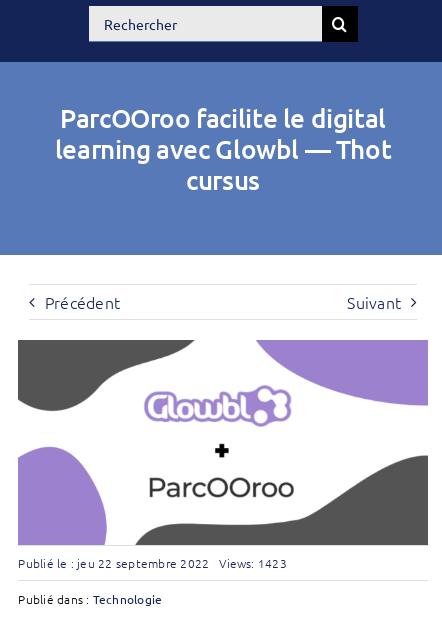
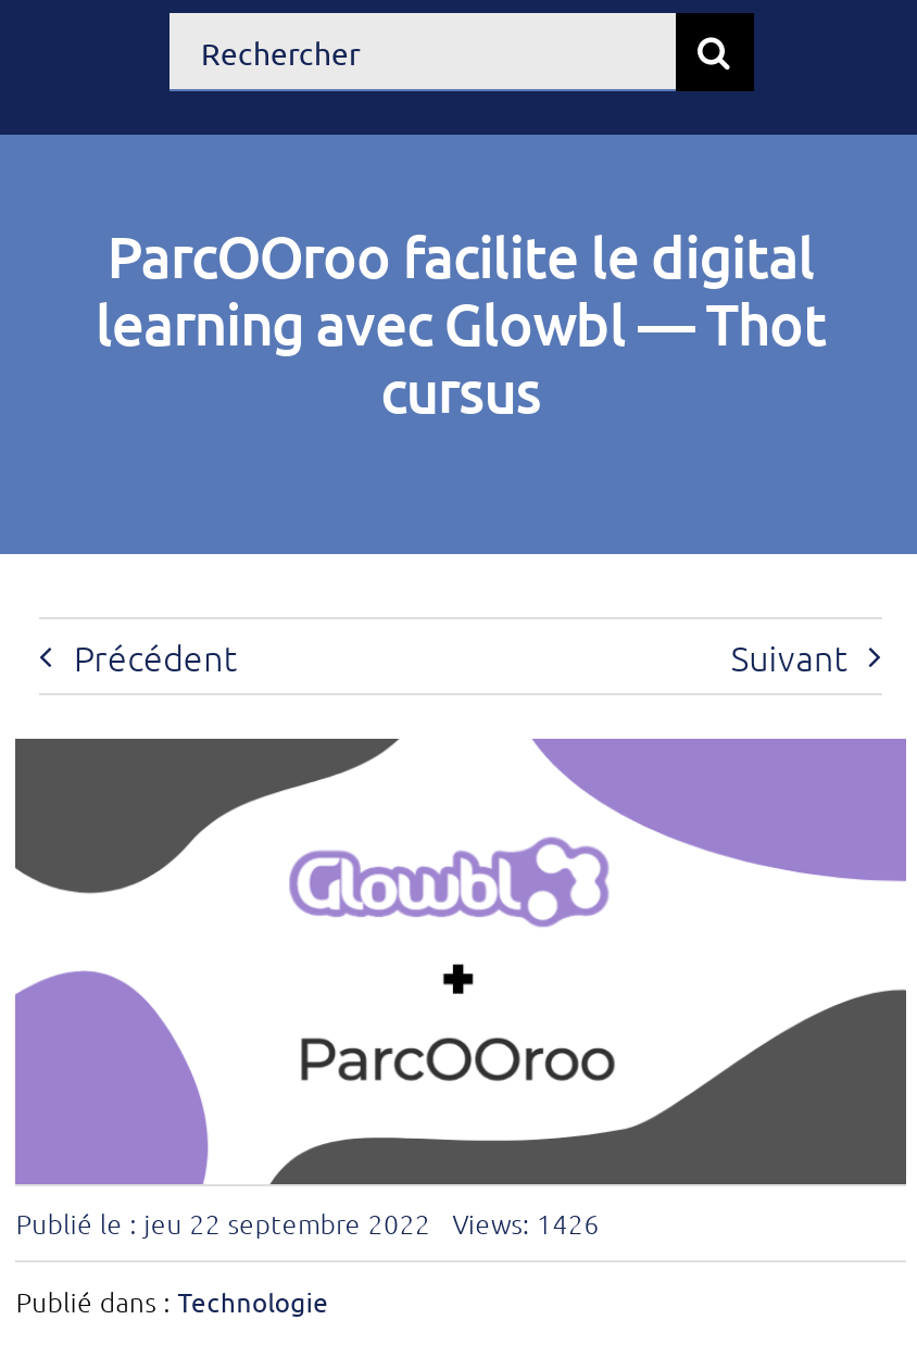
[18,555,287,571] Publié le : jeu 22 septembre 2022 Views: 1423 -> [16,1205,600,1240] Publié le : jeu 22 septembre 2022 Views: 1426

